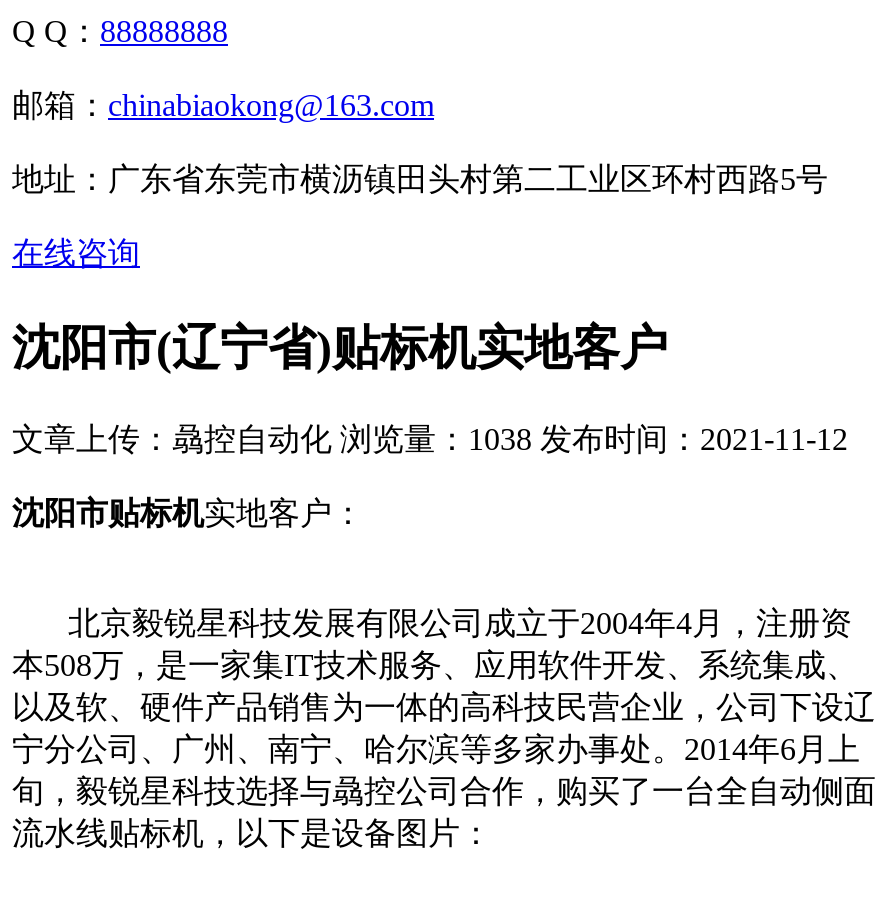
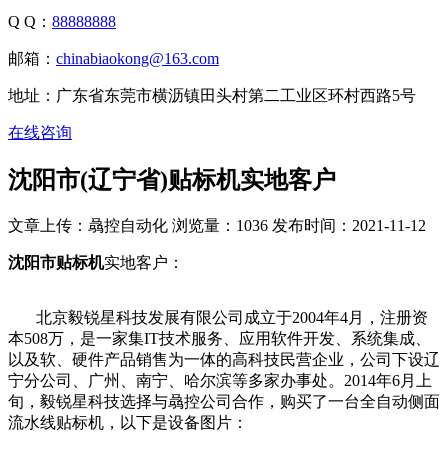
[12,421,848,455] 文章上传：骉控自动化 浏览量：1038 发布时间：2021-11-12 -> [8,217,426,234] 文章上传：骉控自动化 浏览量：1036 发布时间：2021-11-12

